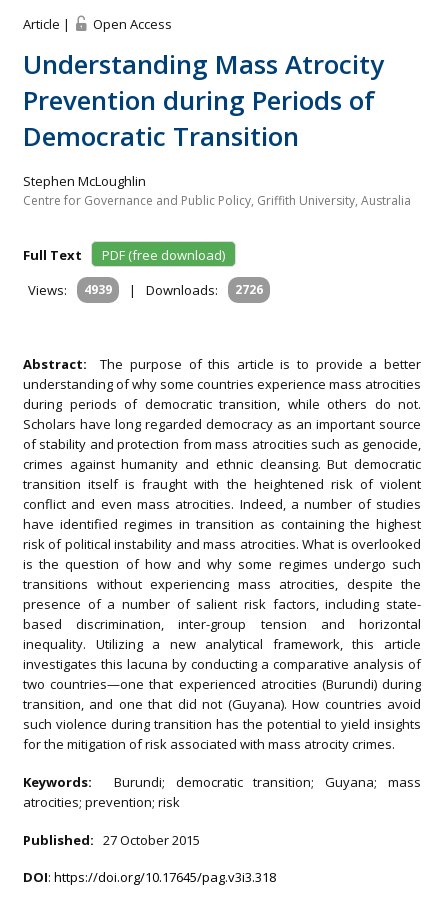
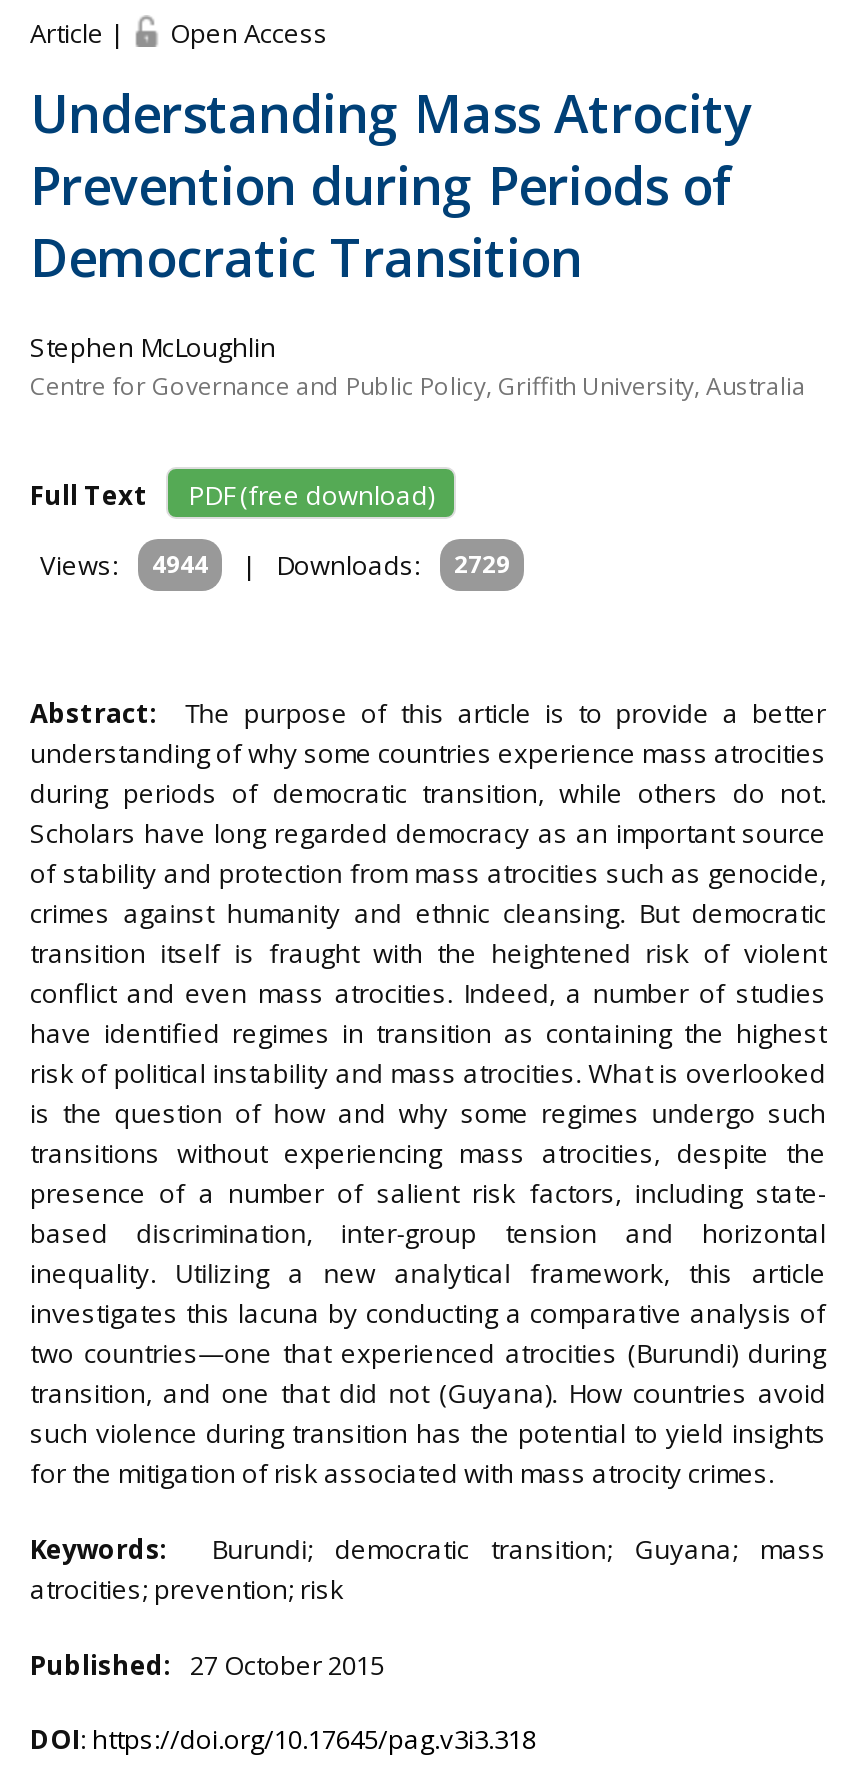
[84,281,112,298] 4939 -> [152,547,208,581] 4944
[235,281,263,298] 2726 -> [454,547,510,581] 2729

